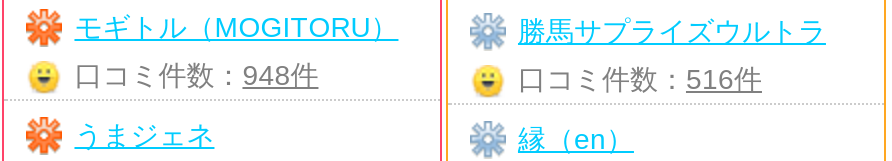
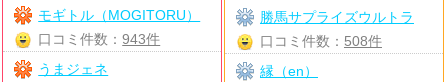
[74,59,318,91] 口コミ件数：948件 -> [38,31,160,47] 口コミ件数：943件
[518,63,762,95] 口コミ件数：516件 -> [260,33,382,49] 口コミ件数：508件

